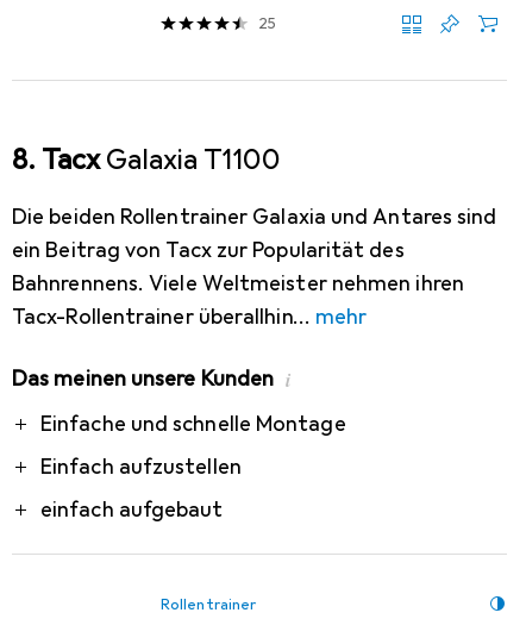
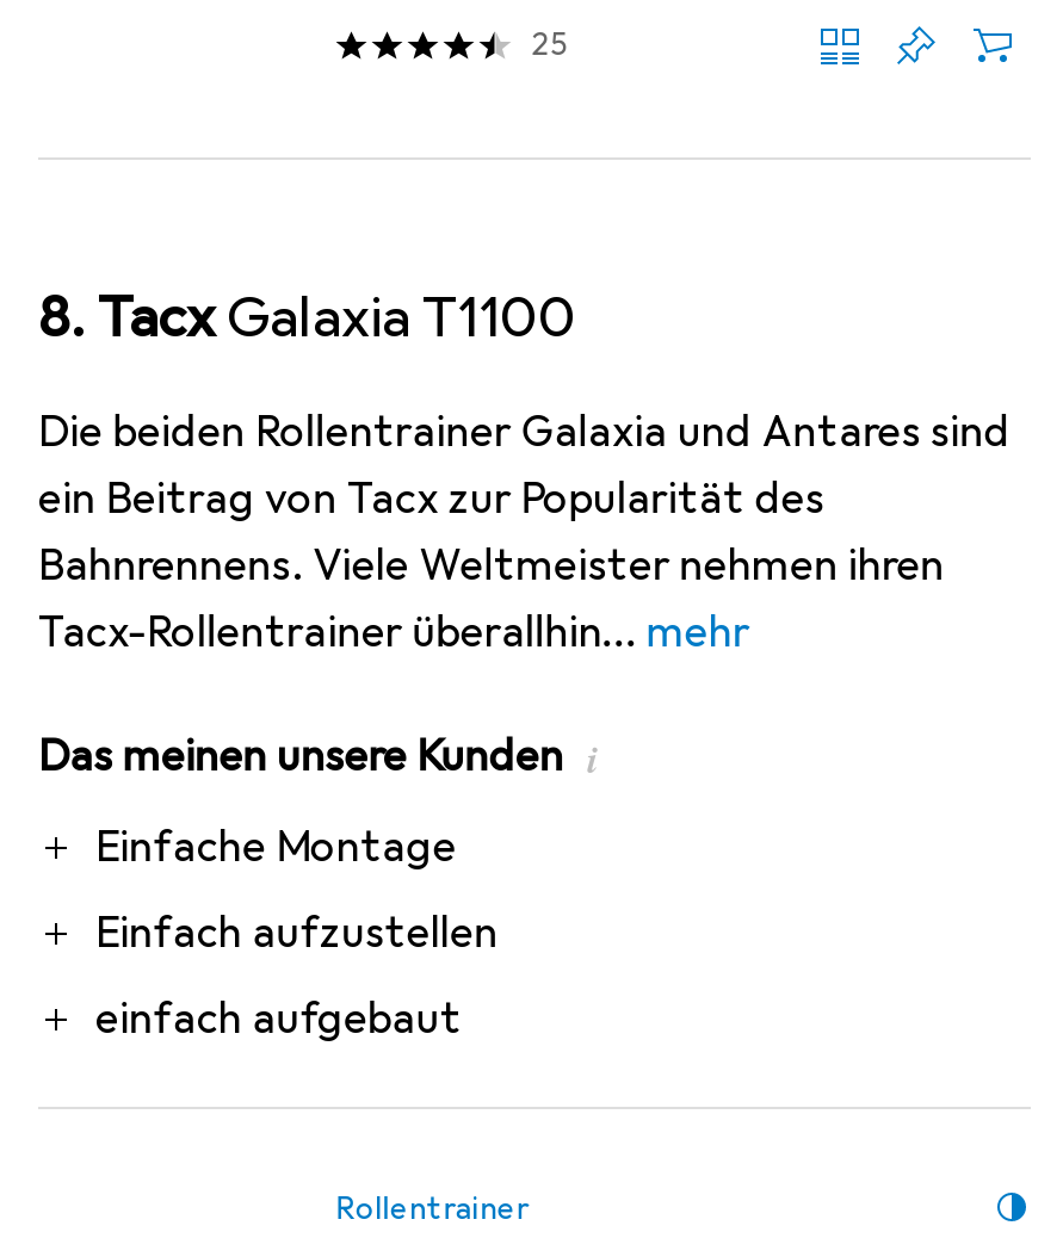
[40,411,346,437] Einfache und schnelle Montage -> [95,821,457,873] Einfache Montage

